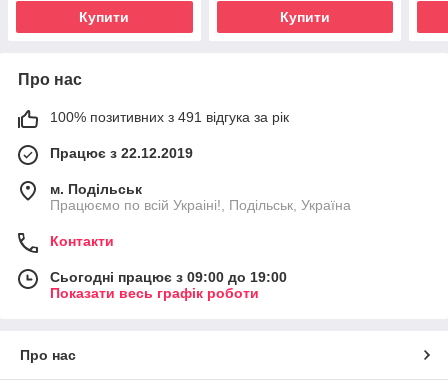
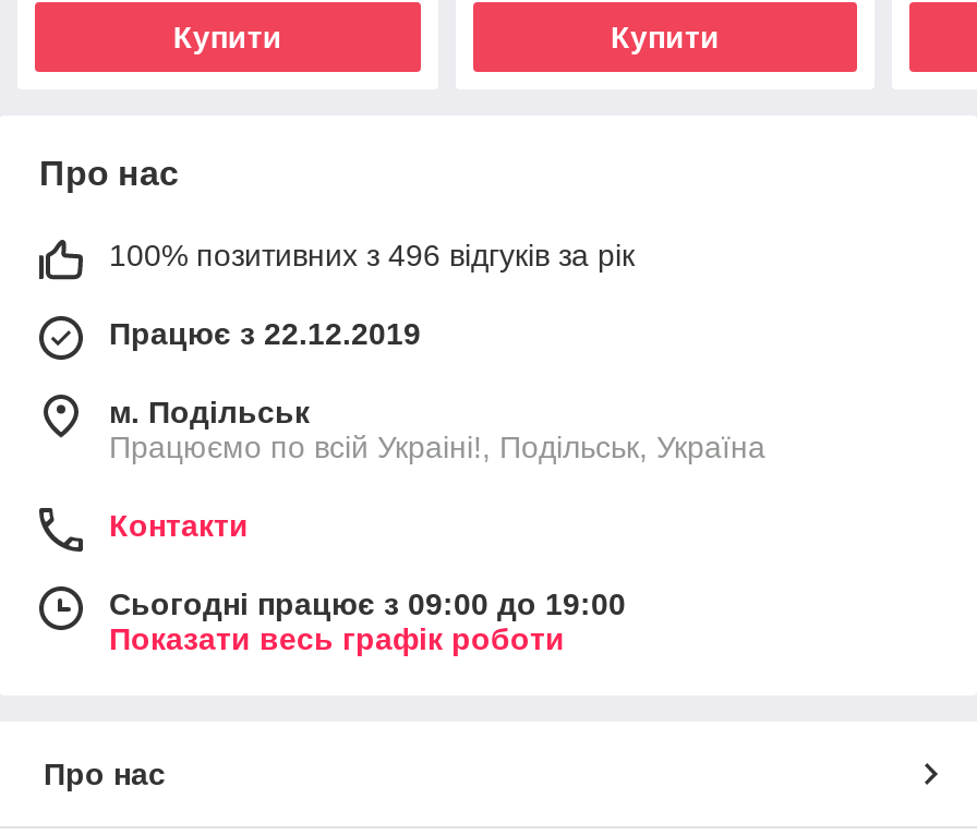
[50,109,289,125] 100% позитивних з 491 відгука за рік -> [109,238,635,273] 100% позитивних з 496 відгуків за рік

